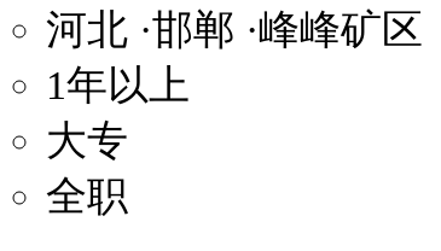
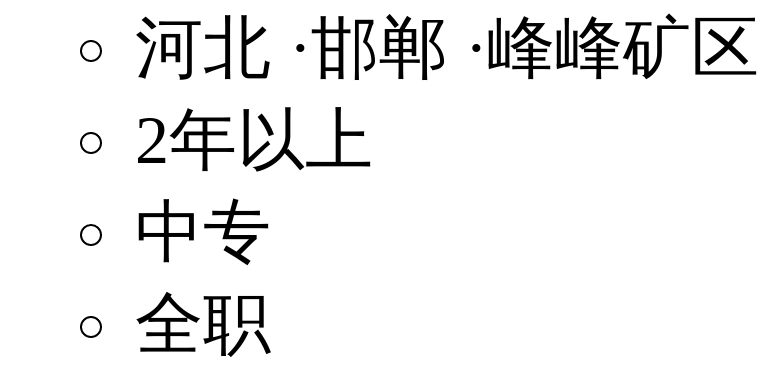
[46,63,190,107] 1年以上 -> [135,103,373,177] 2年以上
[46,118,128,163] 大专 -> [135,195,271,269] 中专

